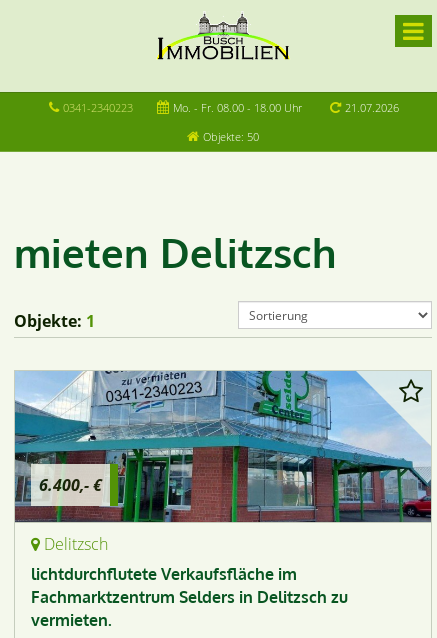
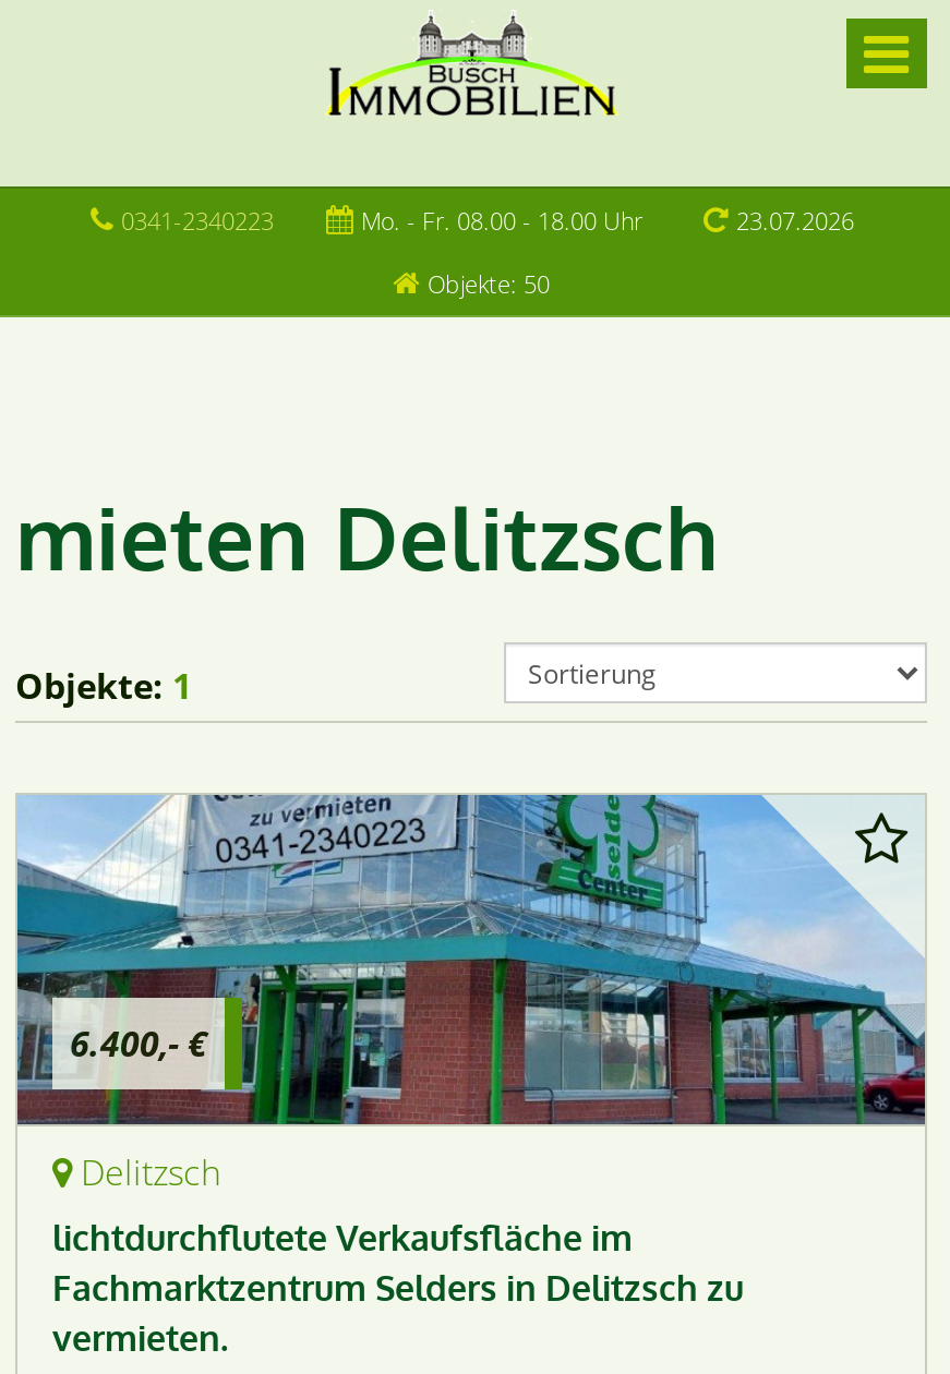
[341,100,398,115] 21.07.2026 -> [730,204,854,237] 23.07.2026

